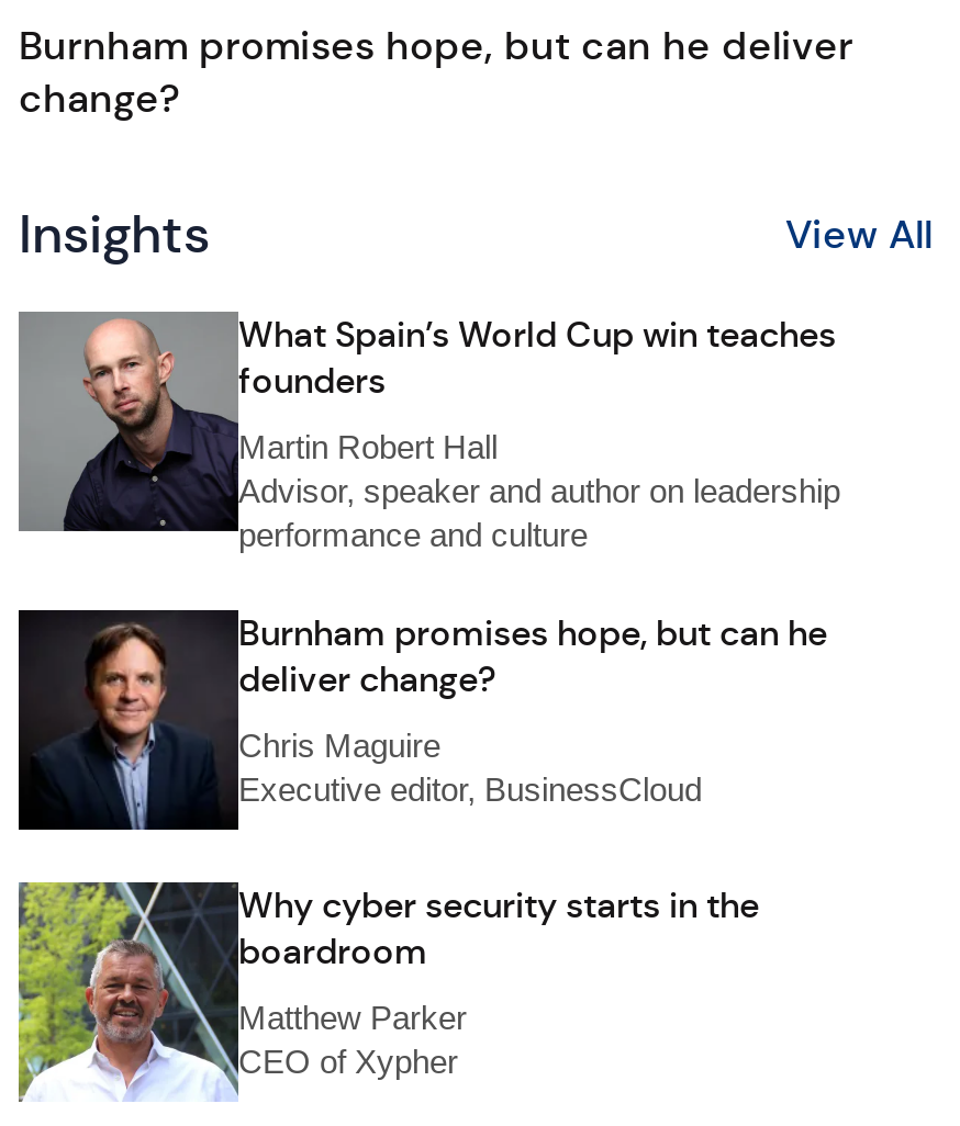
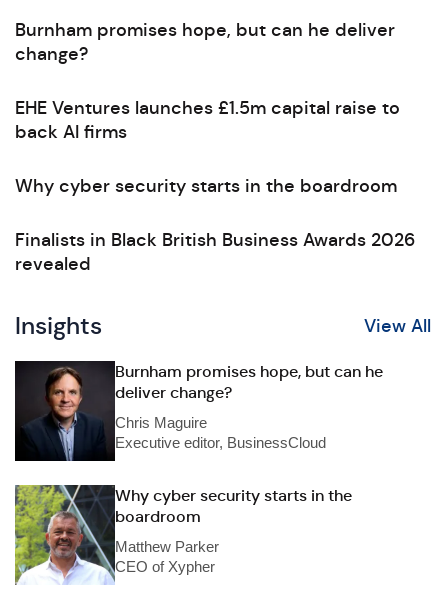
none -> [15,97,415,275] EHE Ventures launches £1.5m capital raise to | back AI firms | Why cyber security starts in the boardroom | Finalists in Black British Business Awards 2026 | revealed
moved [19,202,933,268] -> [15,311,431,341]: Insights | View All
[21,312,840,553] [image] | What Spain’s World Cup win teaches | founders | Martin Robert Hall | Advisor, speaker and author on leadership | performance and culture -> none

